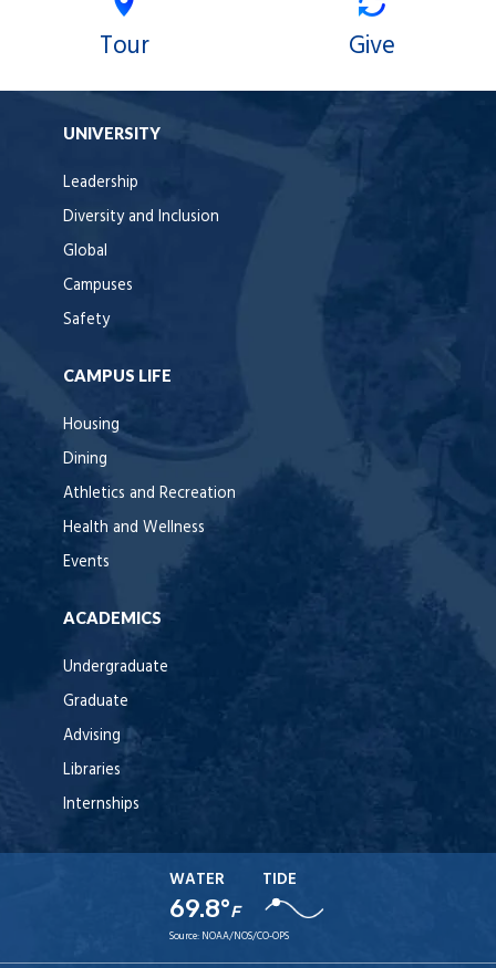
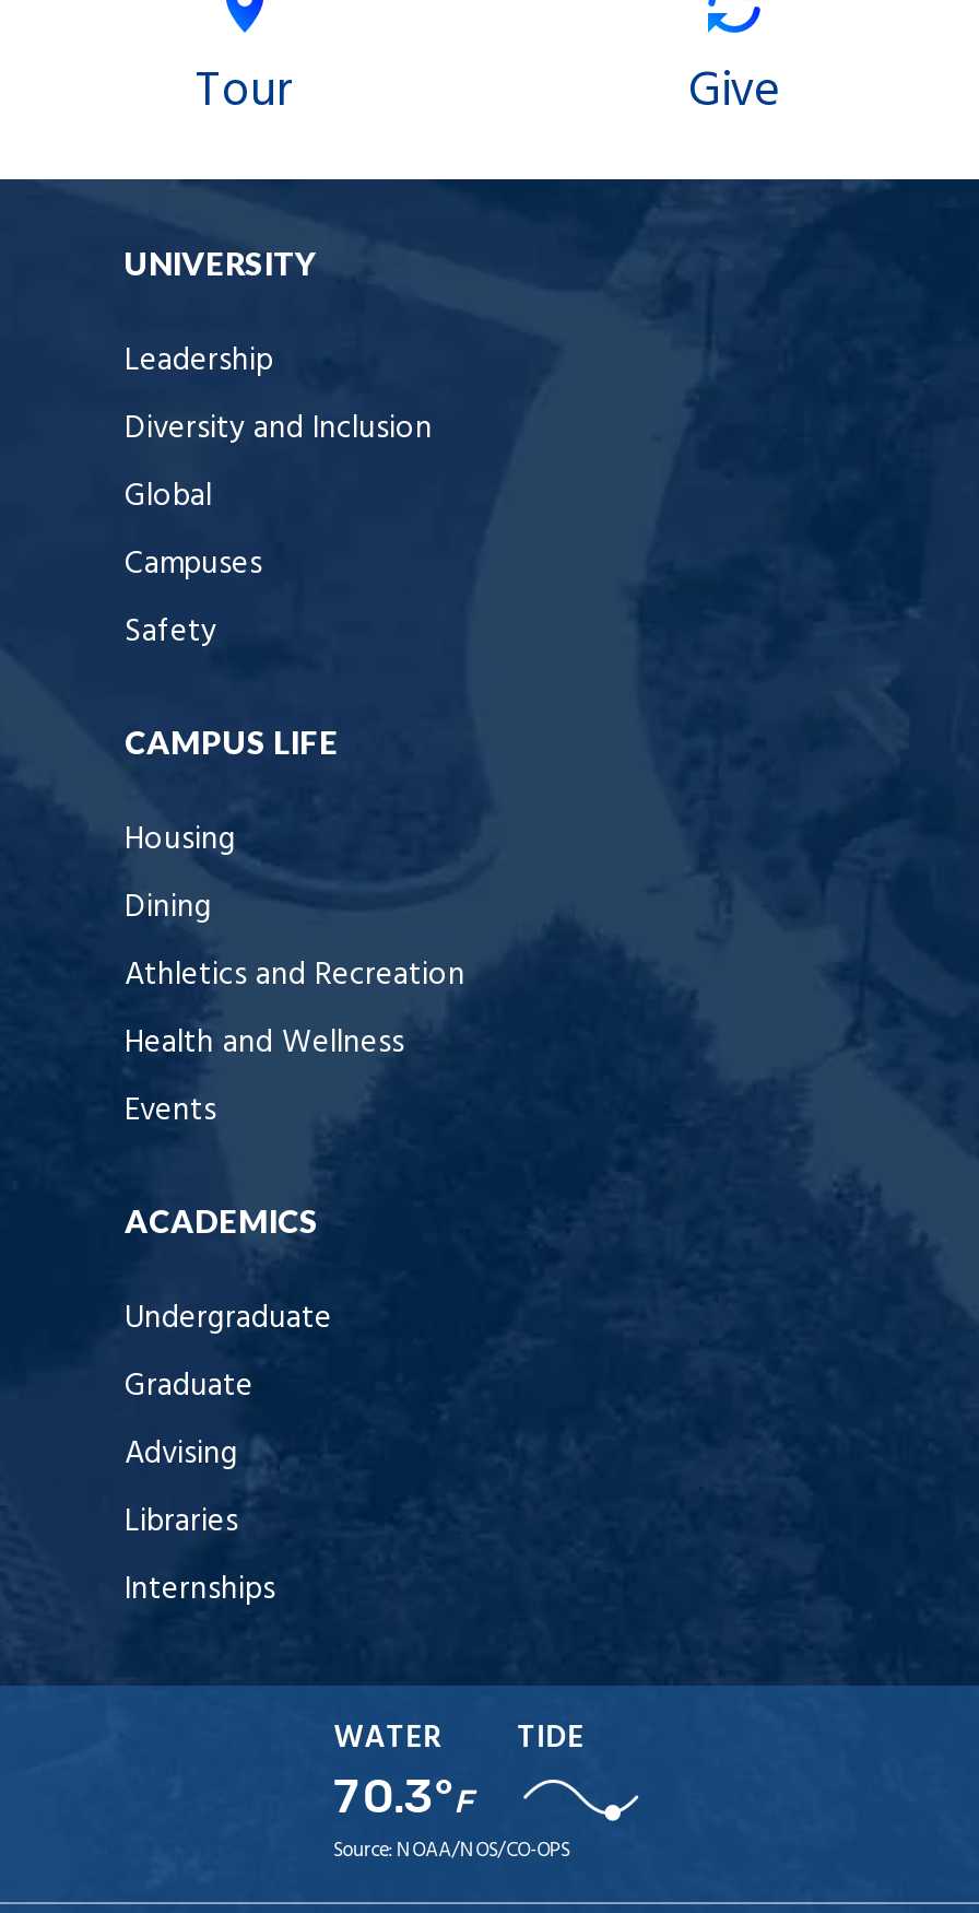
[169,894,240,924] 69.8°F -> [334,1768,474,1827] 70.3°F

